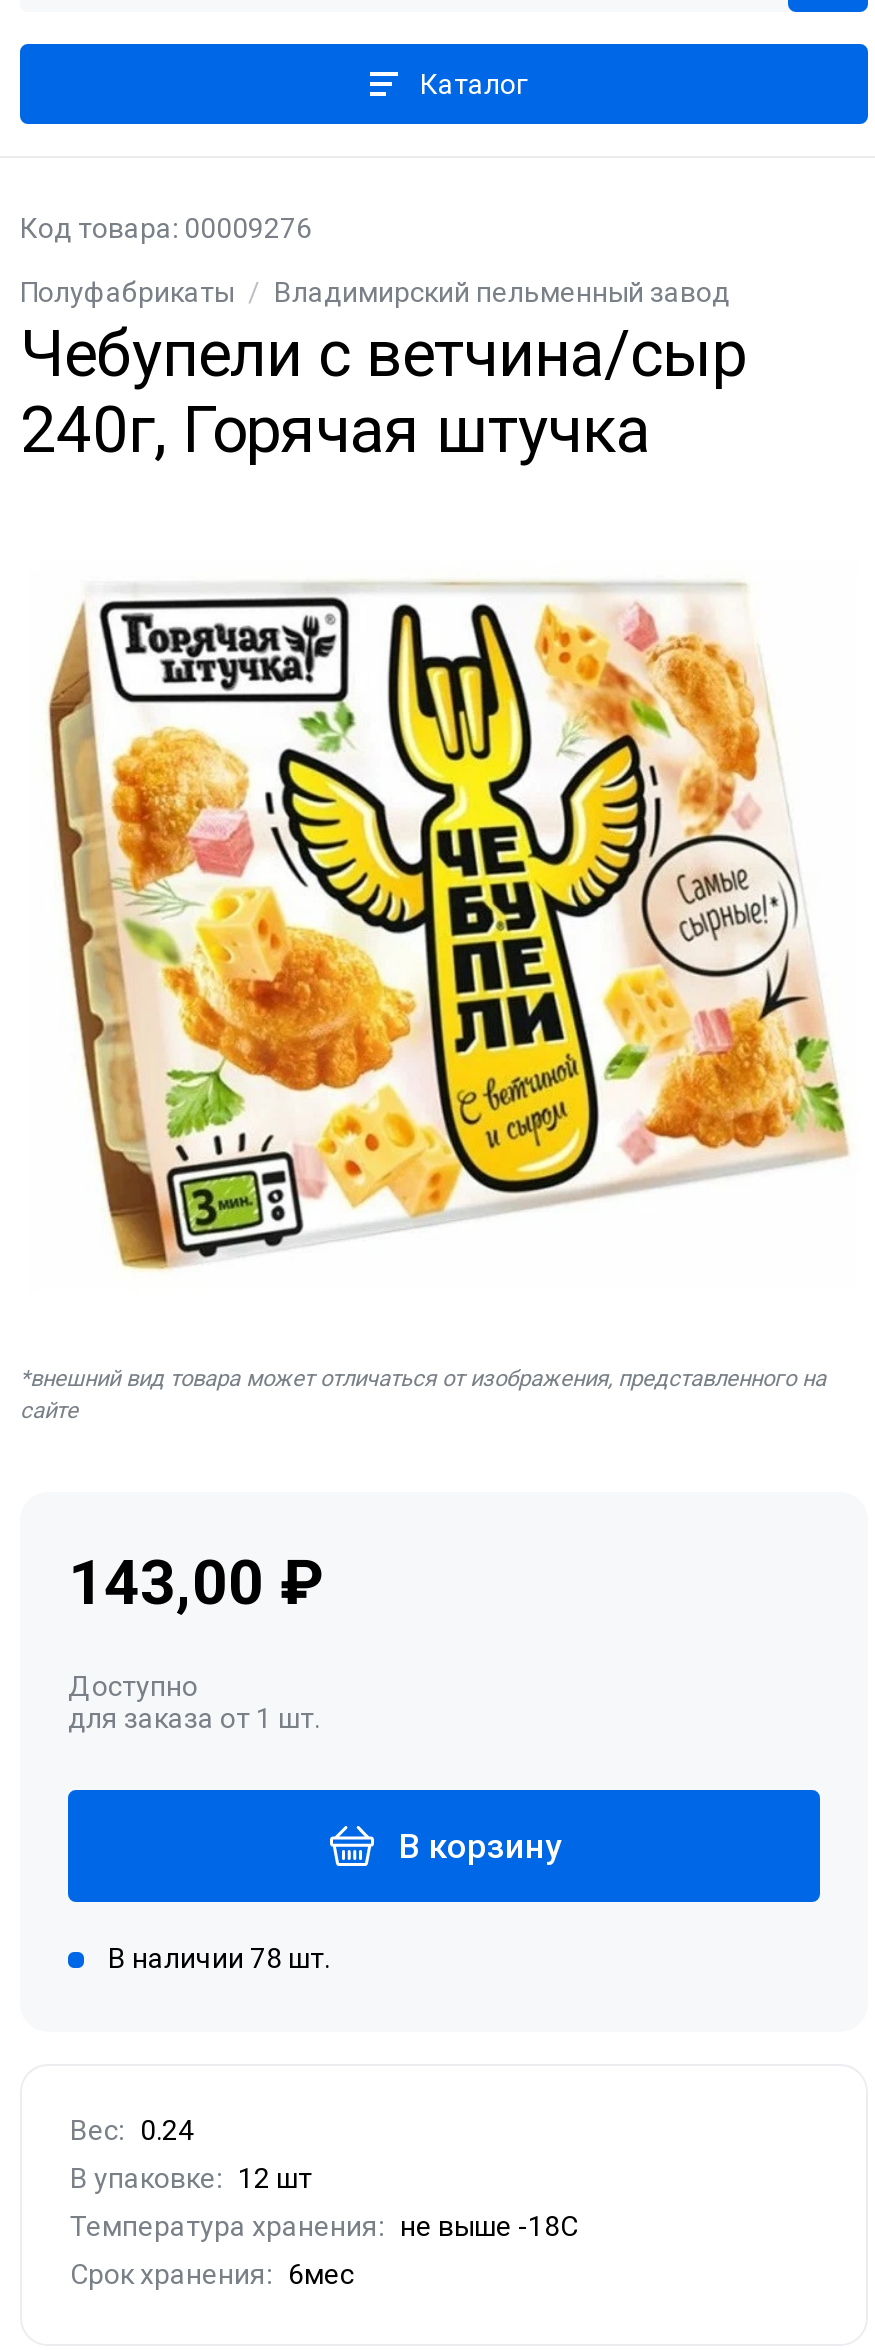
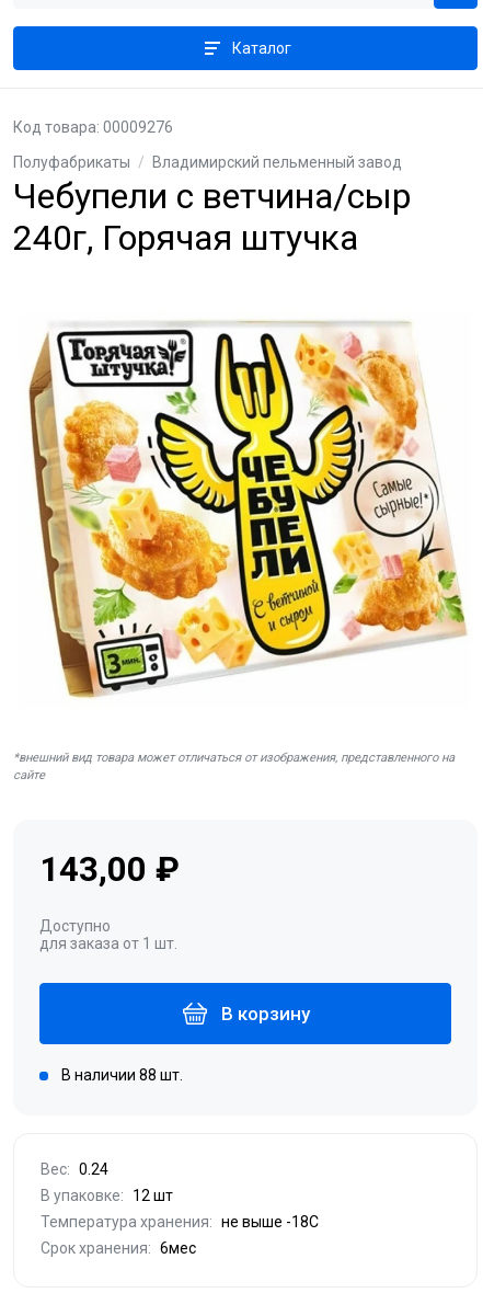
[108,1942,330,1974] В наличии 78 шт. -> [61,1066,183,1084] В наличии 88 шт.

